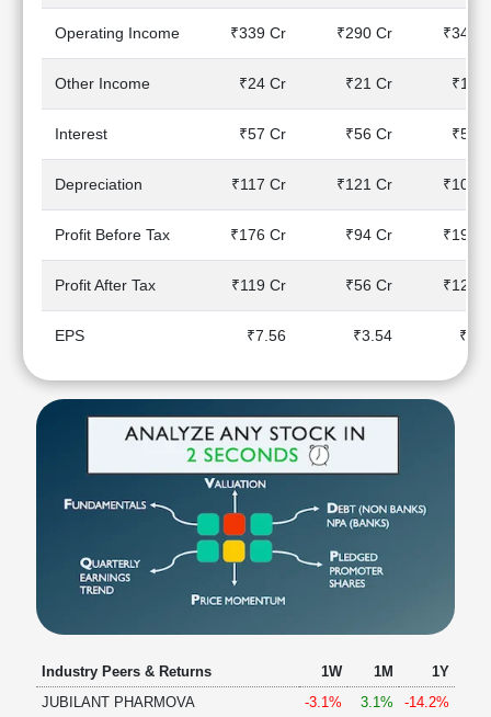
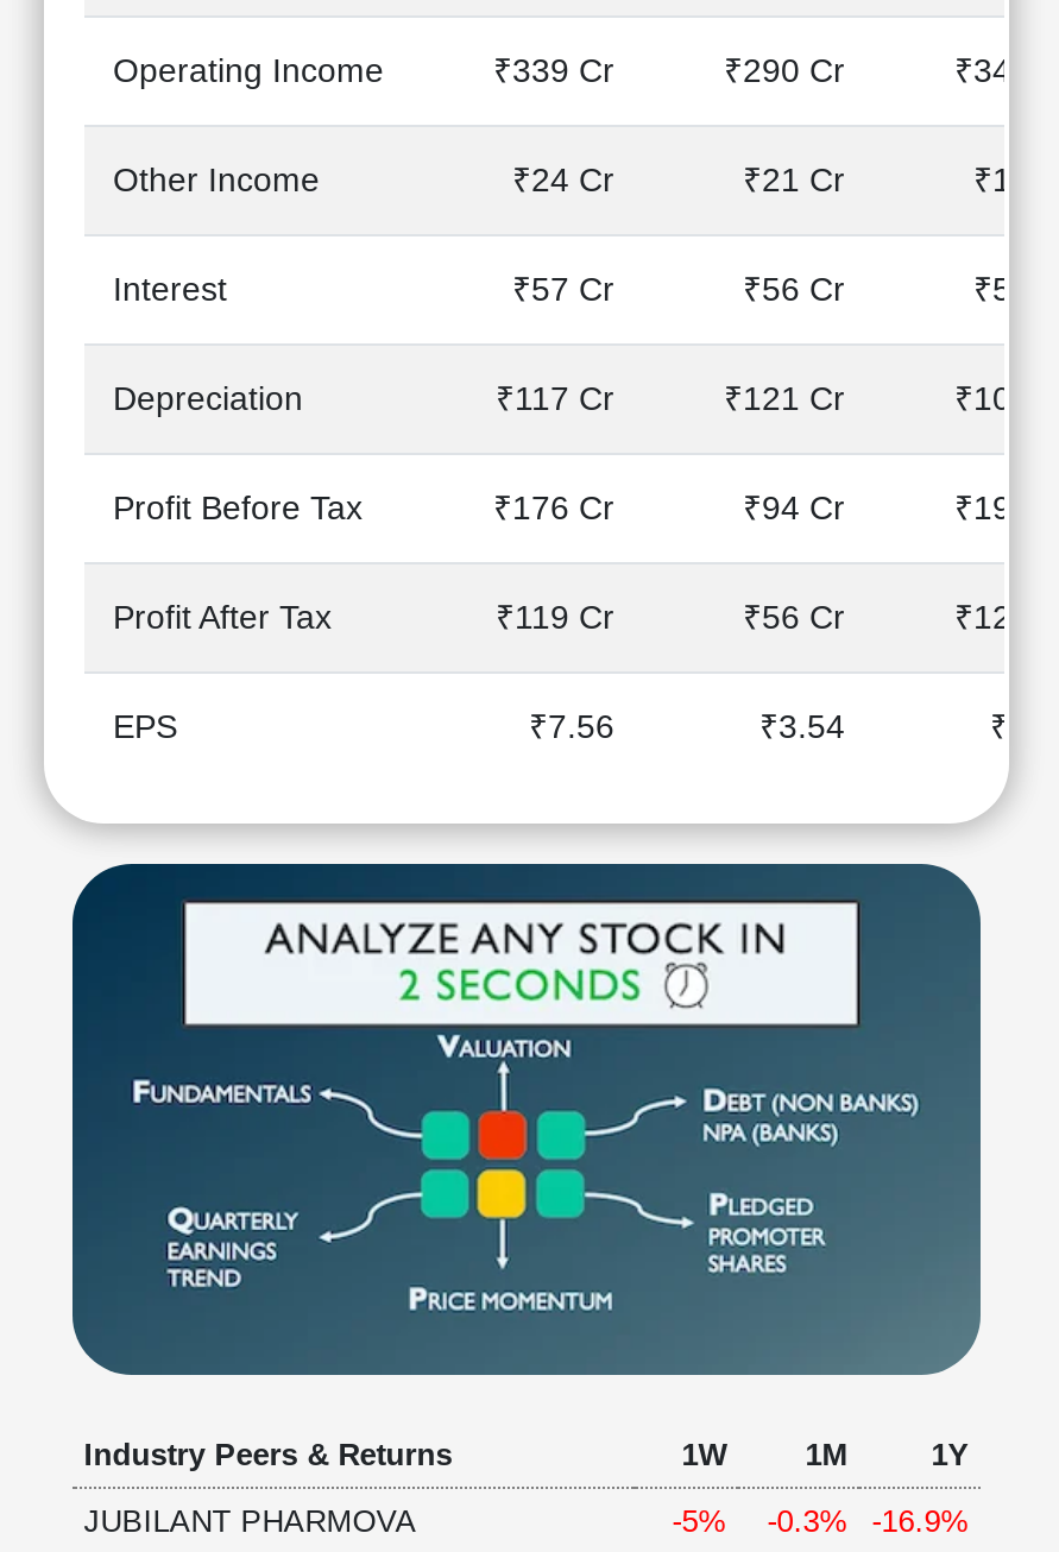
[305,693,342,710] -3.1% -> [672,1502,727,1538] -5%
[361,693,394,710] 3.1% -> [767,1502,848,1538] -0.3%
[405,693,450,710] -14.2% -> [872,1502,969,1538] -16.9%

